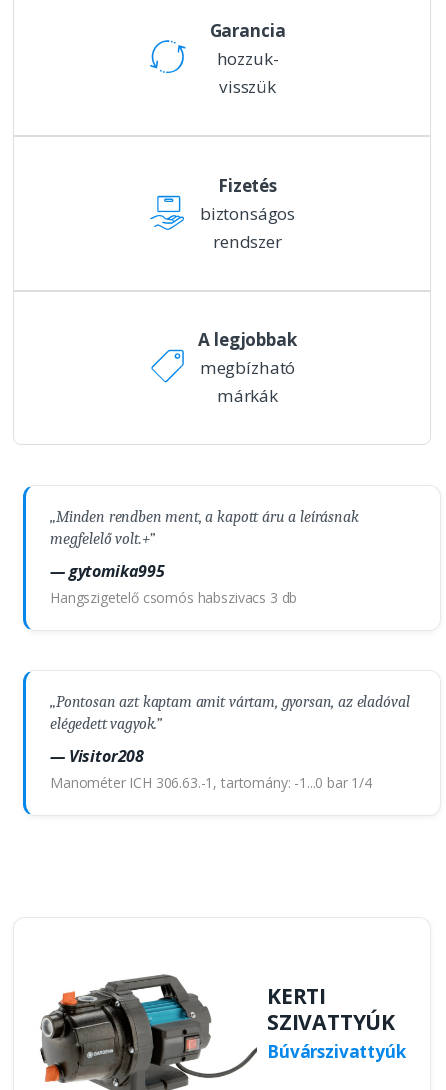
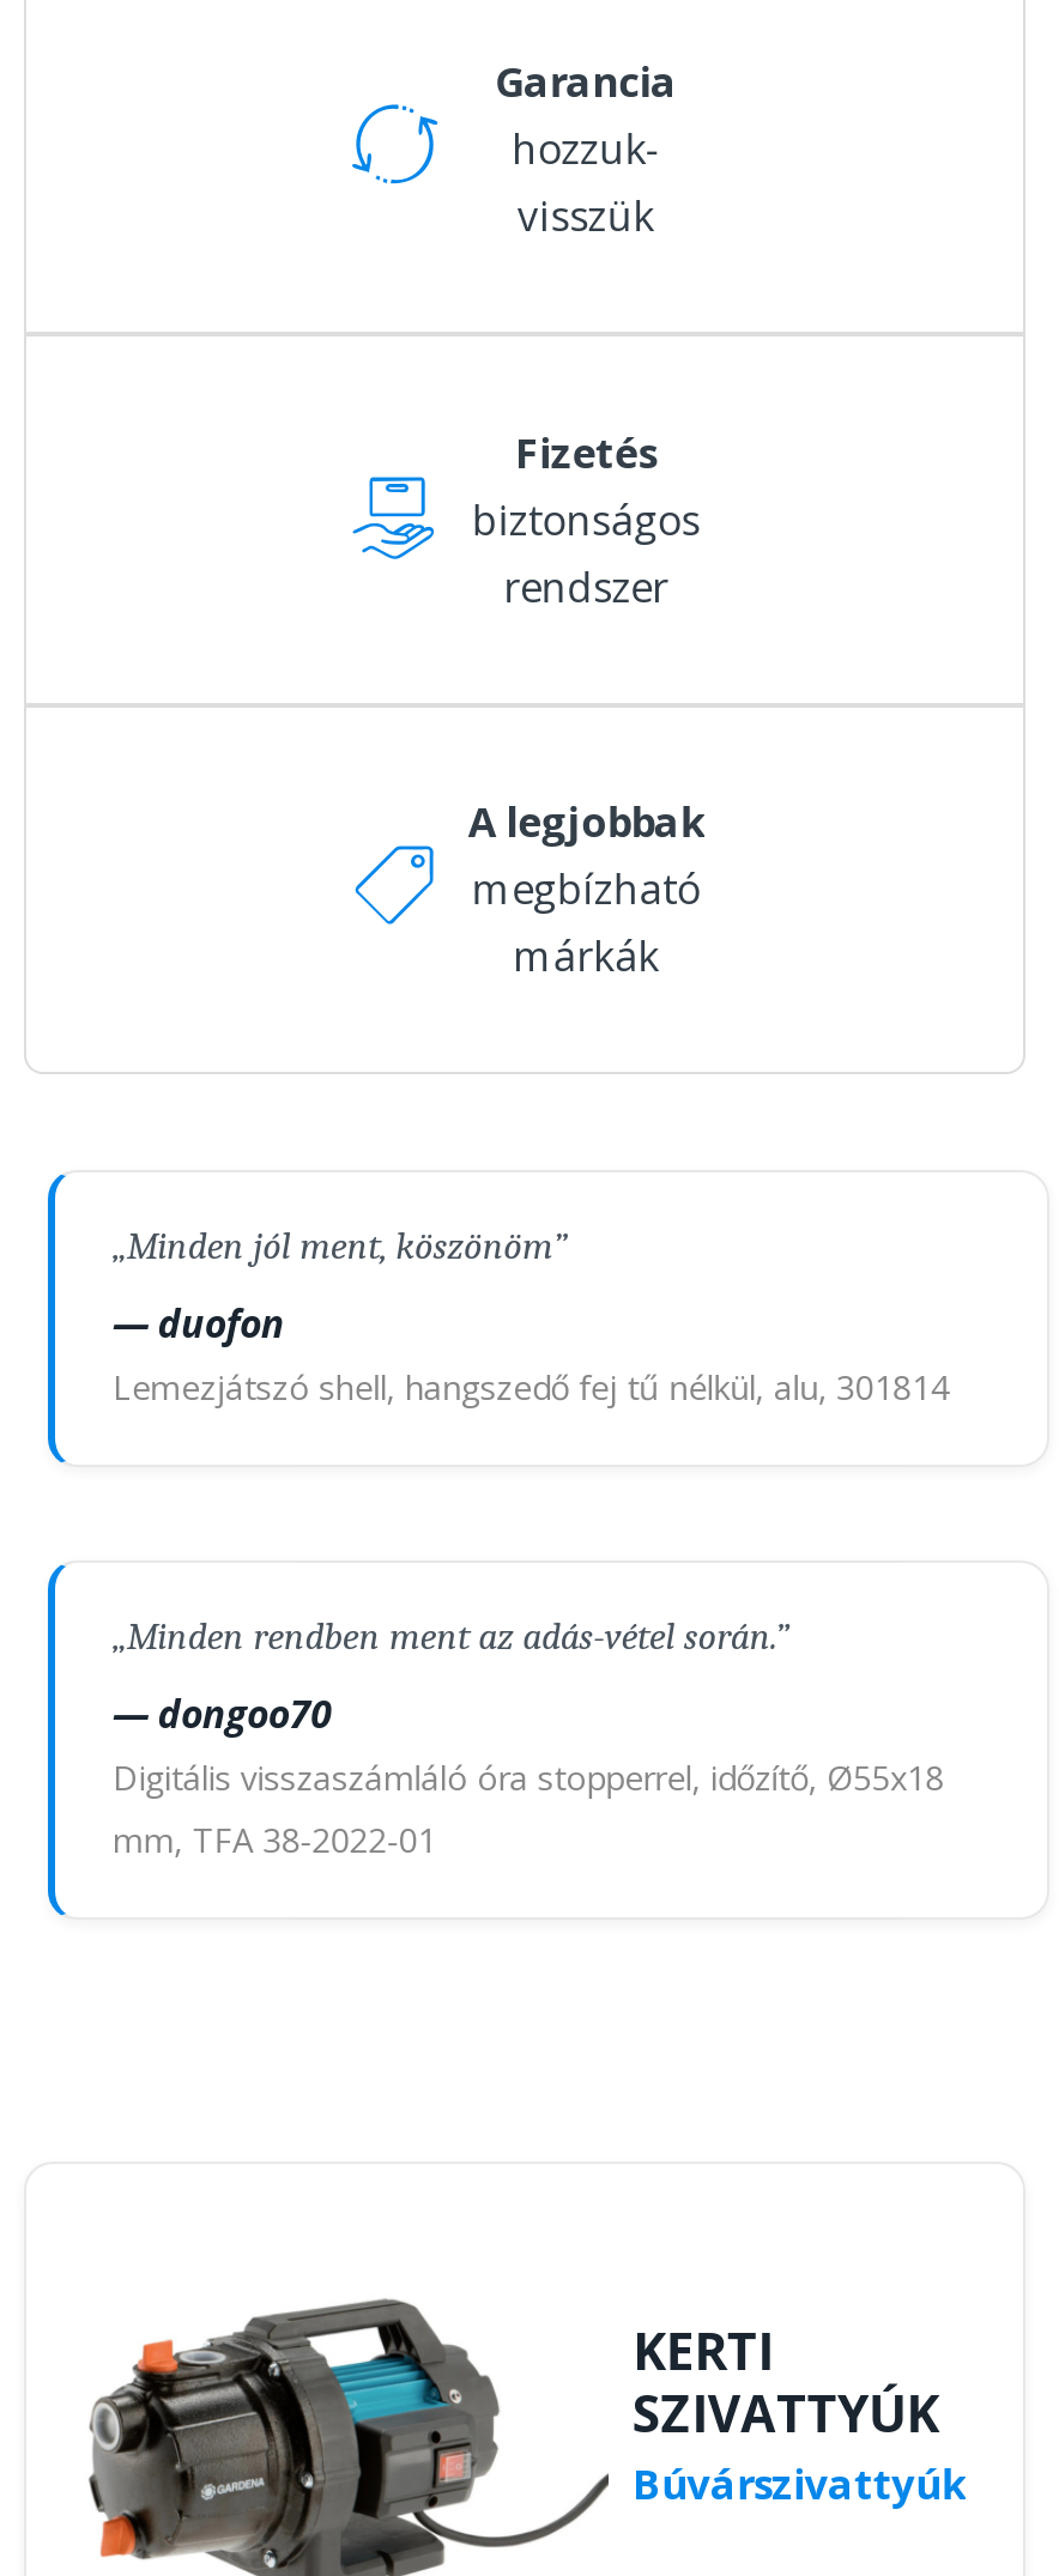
[50,508,359,548] Minden rendben ment, a kapott áru a leírásnak | megfelelő volt.+ -> [127,1226,553,1269] Minden jól ment, köszönöm
[50,560,297,607] gytomika995 | Hangszigetelő csomós habszivacs 3 db -> [113,1298,949,1411] duofon | Lemezjátszó shell, hangszedő fej tű nélkül, alu, 301814
[50,693,409,733] Pontosan azt kaptam amit vártam, gyorsan, az eladóval | elégedett vagyok. -> [127,1616,775,1659] Minden rendben ment az adás-vétel során.
[50,745,372,792] Visitor208 | Manométer ICH 306.63.-1, tartomány: -1...0 bar 1/4 -> [113,1688,944,1863] dongoo70 | Digitális visszaszámláló óra stopperrel, időzítő, Ø55x18 | mm, TFA 38-2022-01

